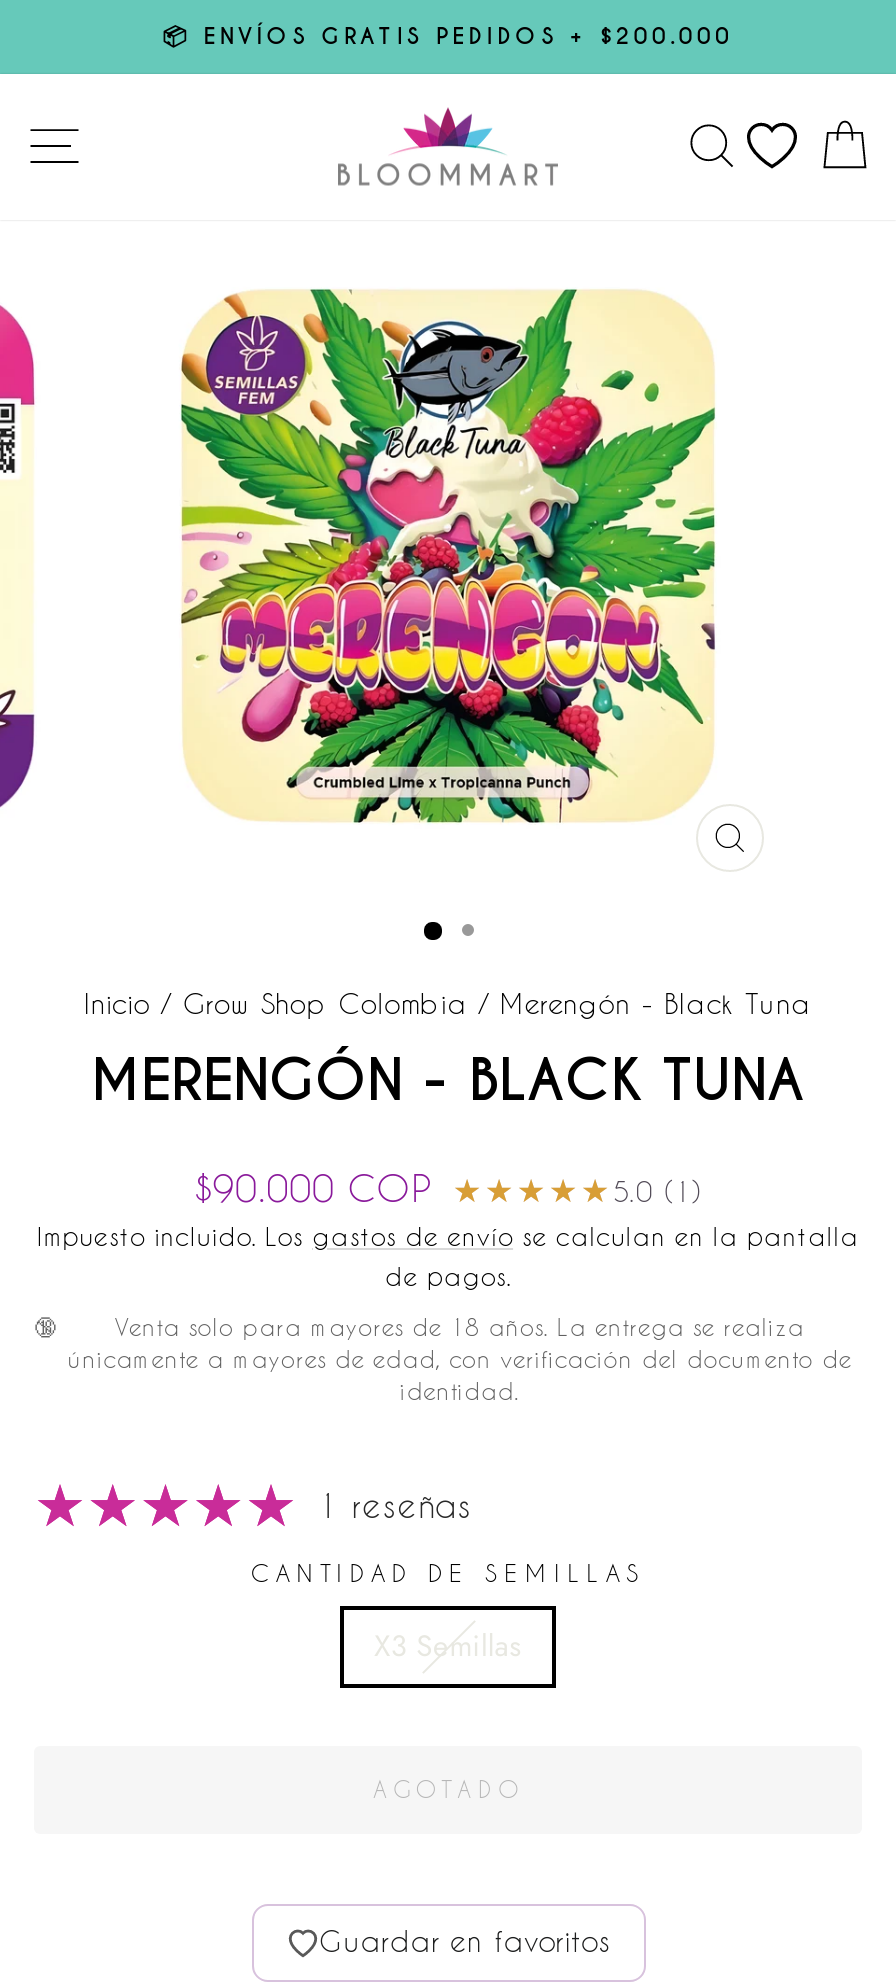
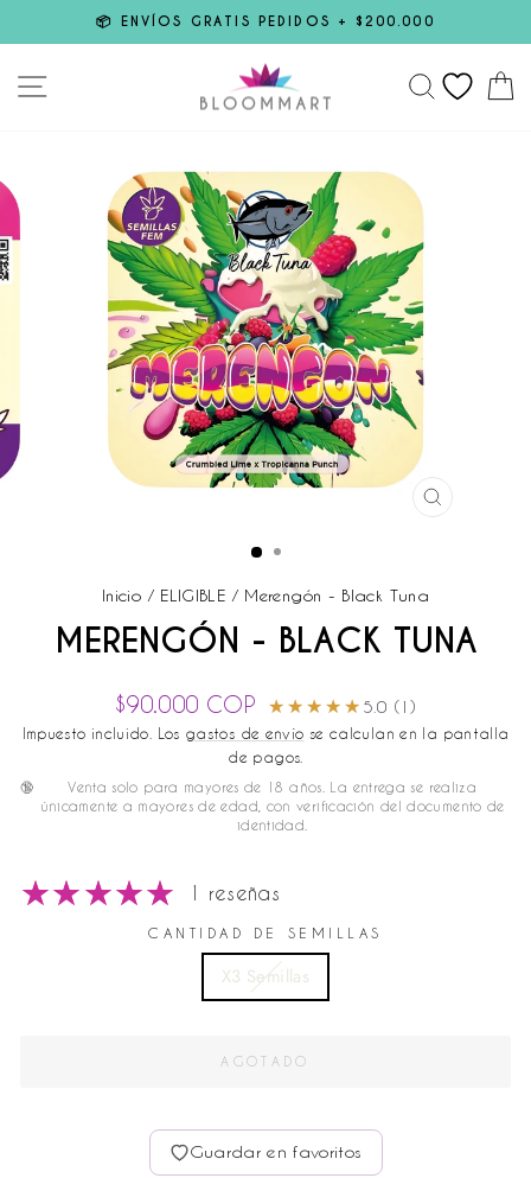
[84,988,812,1018] Inicio / Grow Shop Colombia / Merengón - Black Tuna -> [102,586,429,604] Inicio / ELIGIBLE / Merengón - Black Tuna

